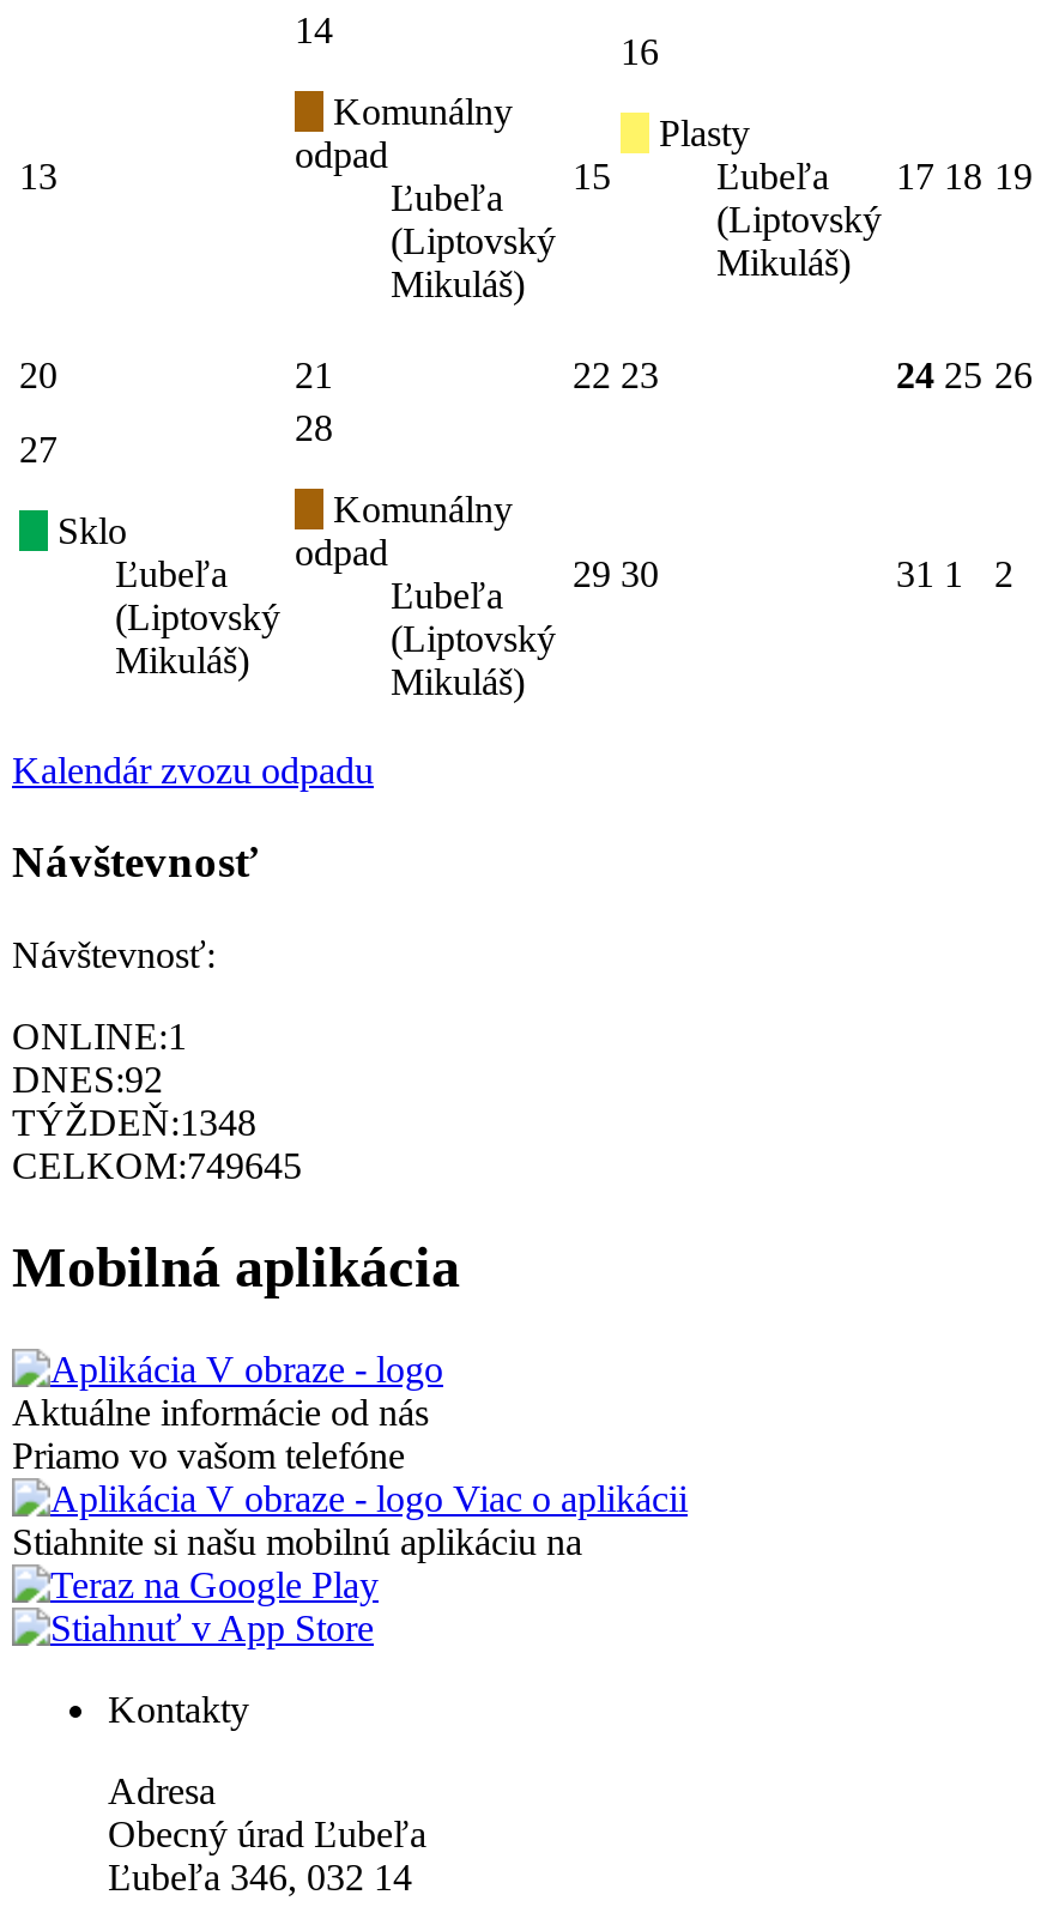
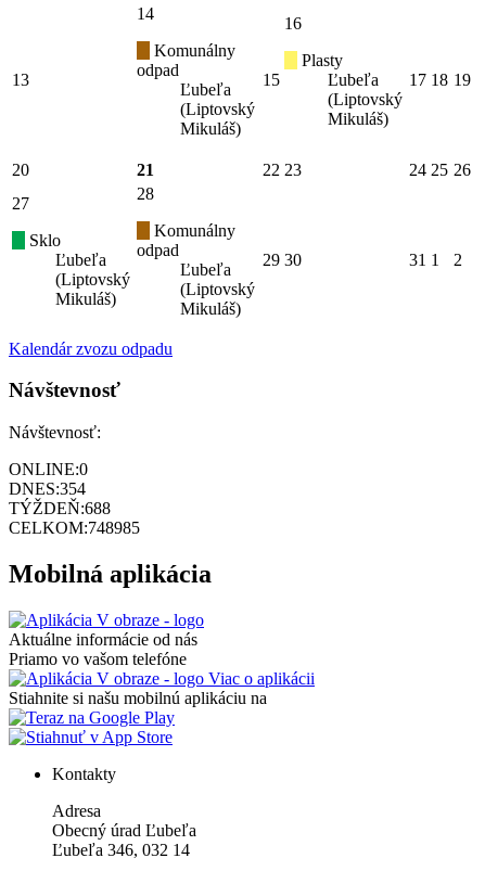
[12,1016,187,1057] ONLINE:1 -> [9,460,88,478] ONLINE:0
[12,1059,163,1100] DNES:92 -> [9,479,86,498] DNES:354
[12,1102,256,1143] TÝŽDEŇ:1348 -> [9,499,111,517] TÝŽDEŇ:688
[12,1145,302,1186] CELKOM:749645 -> [9,518,140,537] CELKOM:748985

